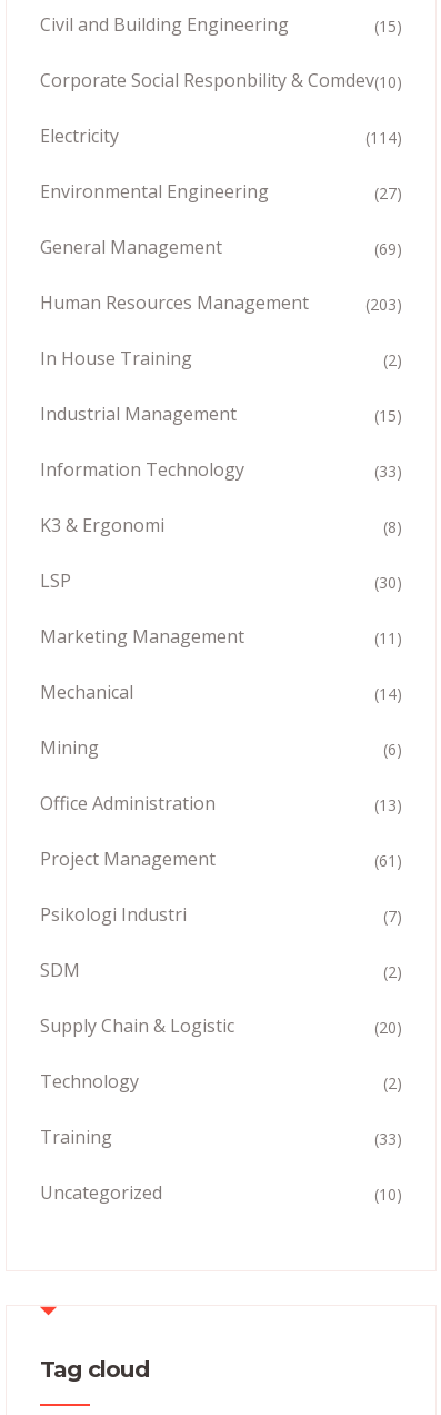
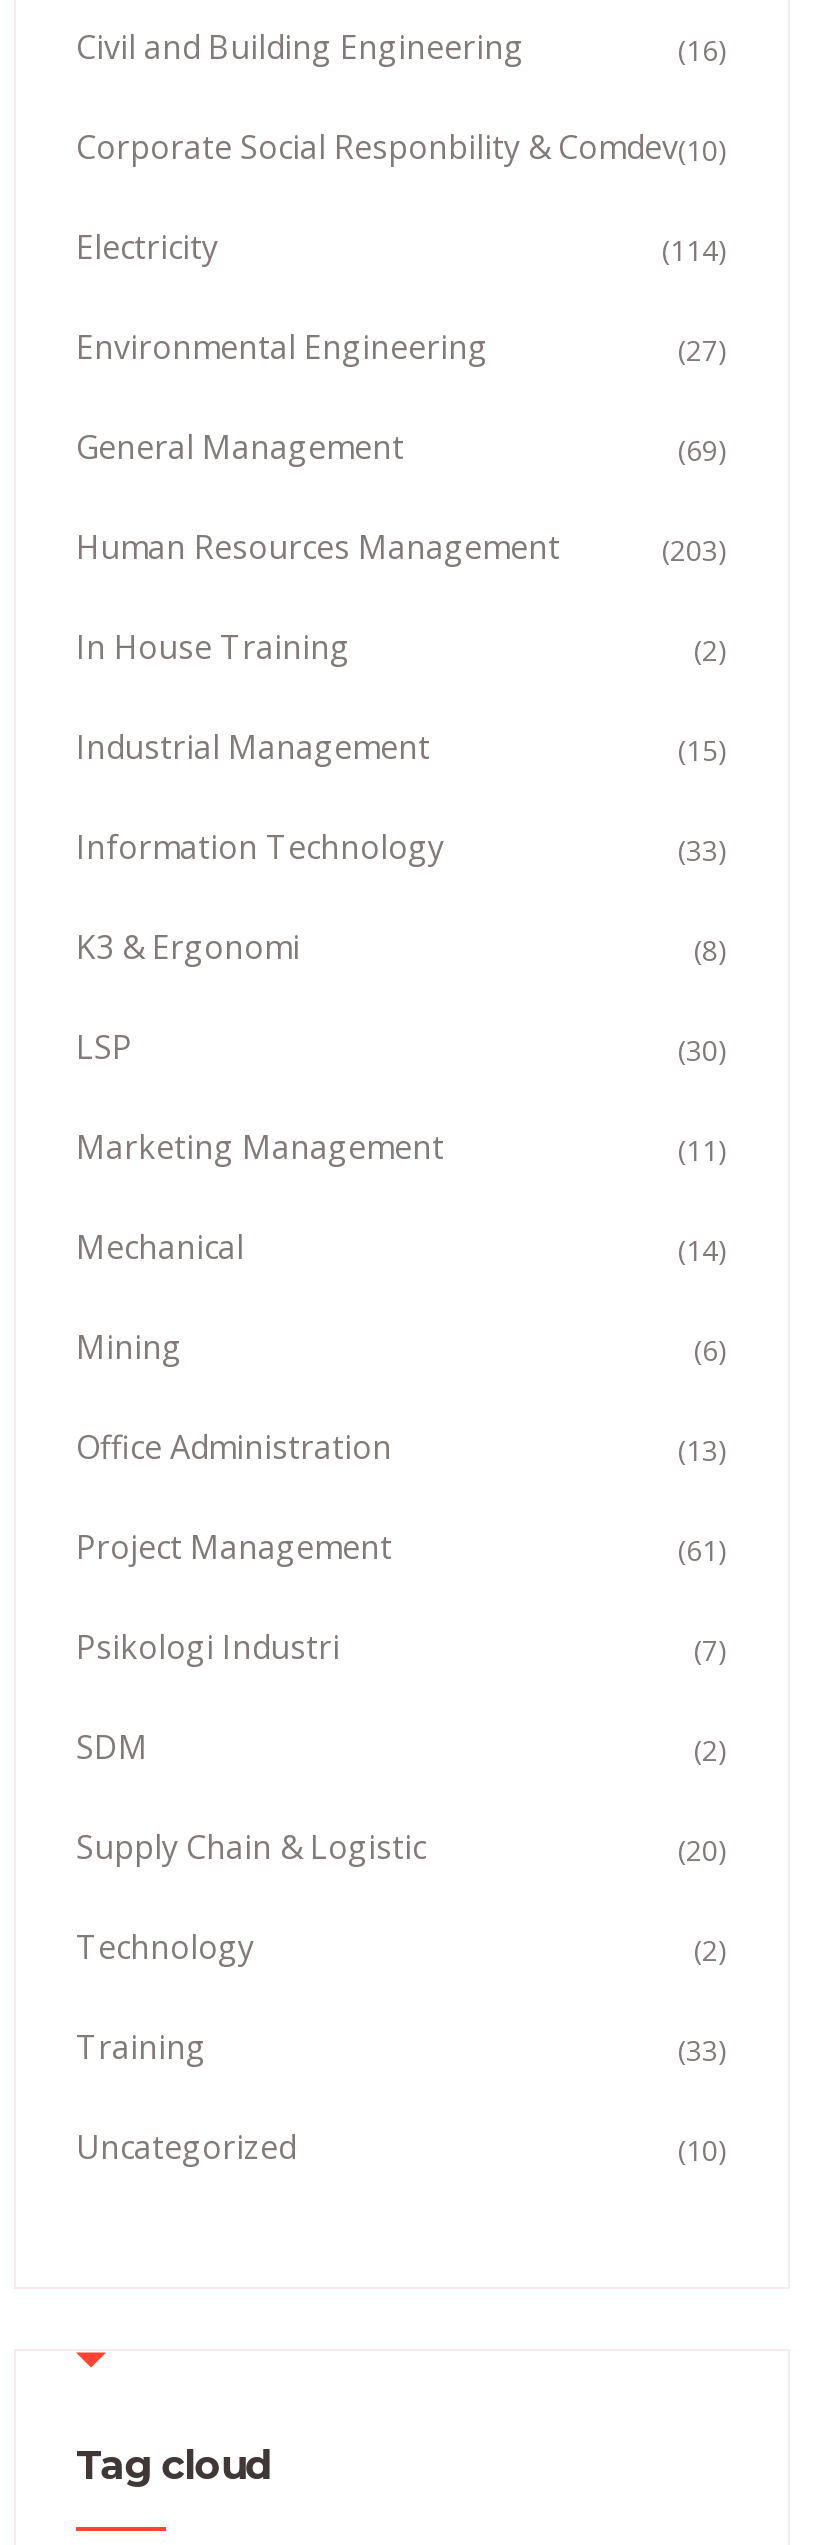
[374,15,402,36] (15) -> [678,31,728,69] (16)

